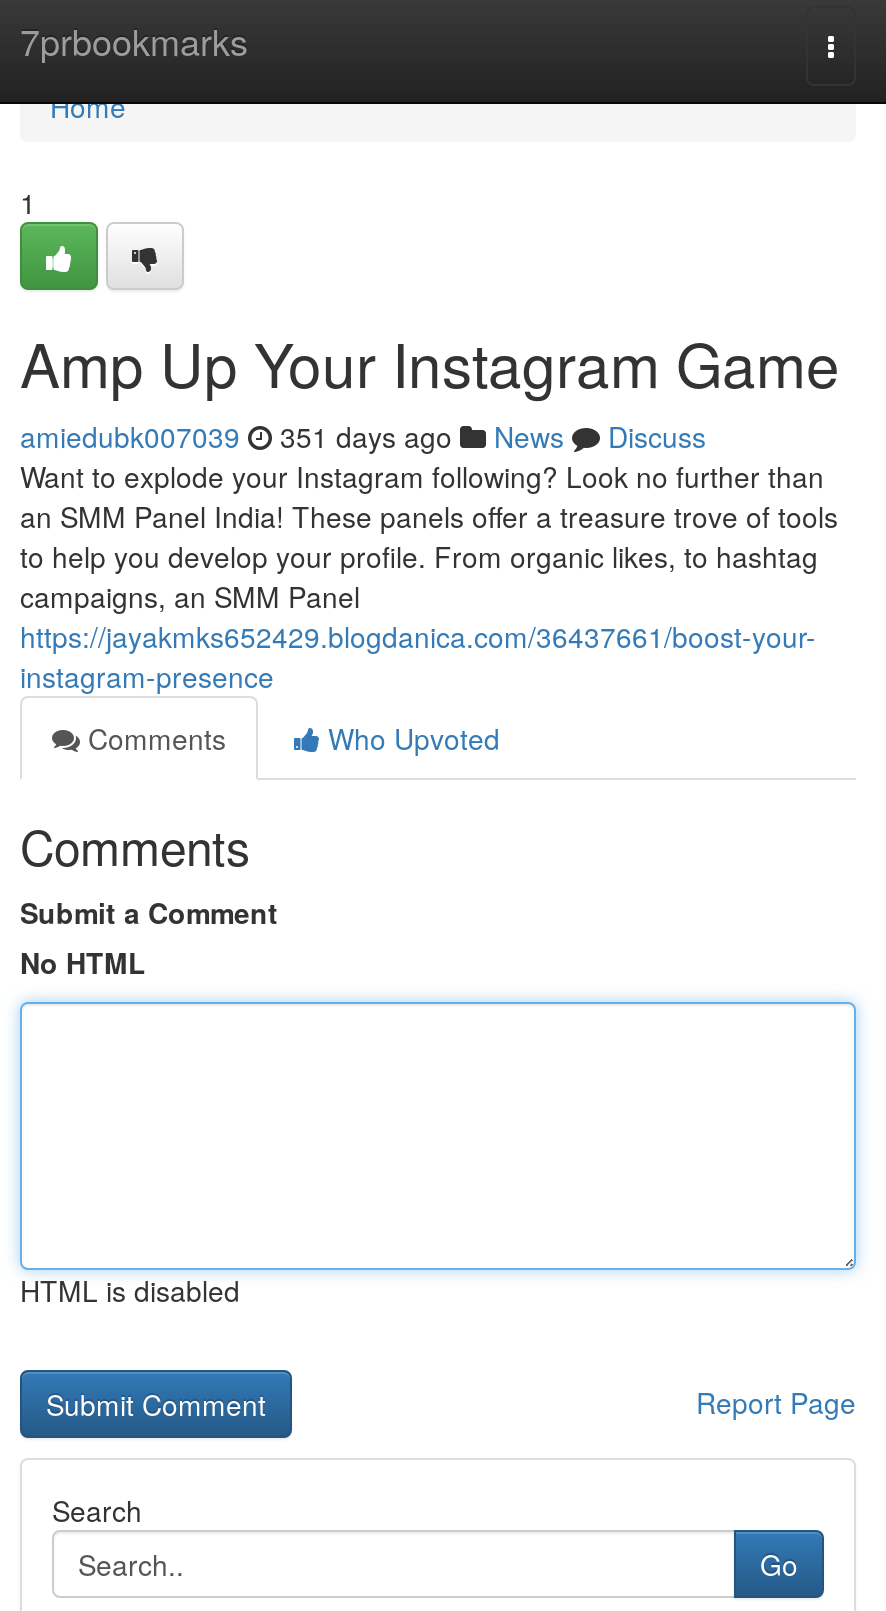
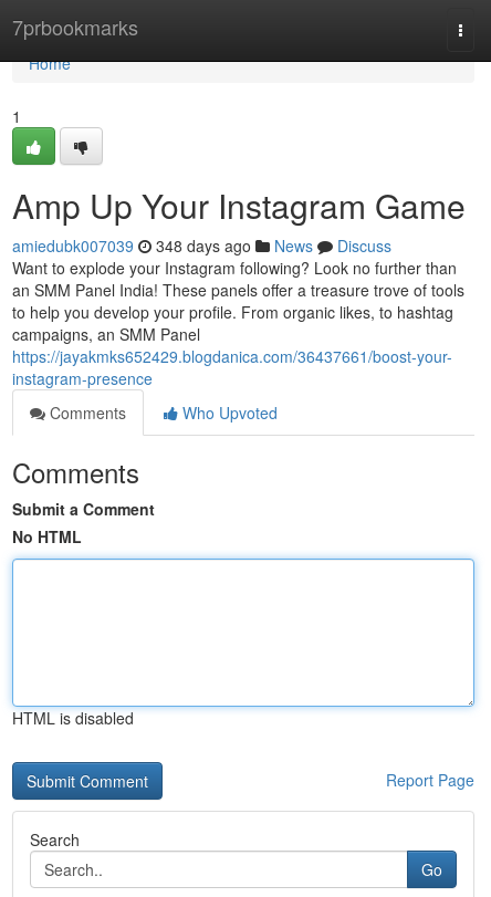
[20,416,706,456] amiedubk007039 351 days ago News Discuss -> [12,234,391,257] amiedubk007039 348 days ago News Discuss

